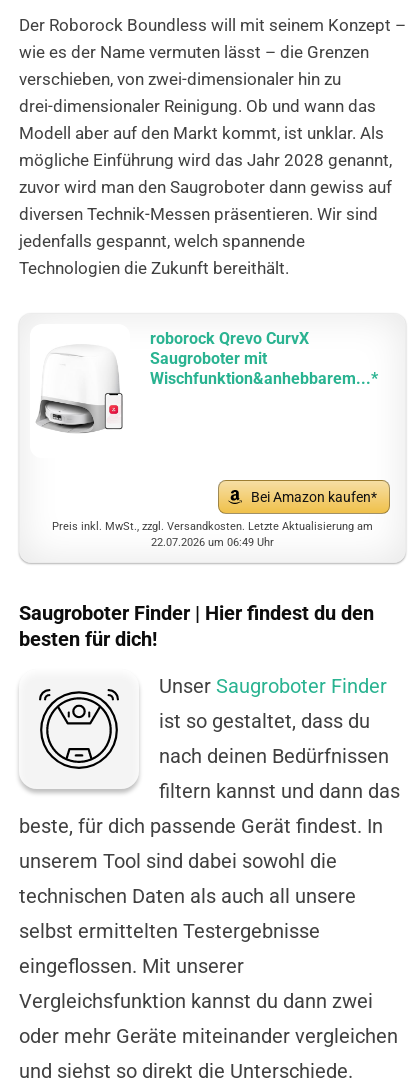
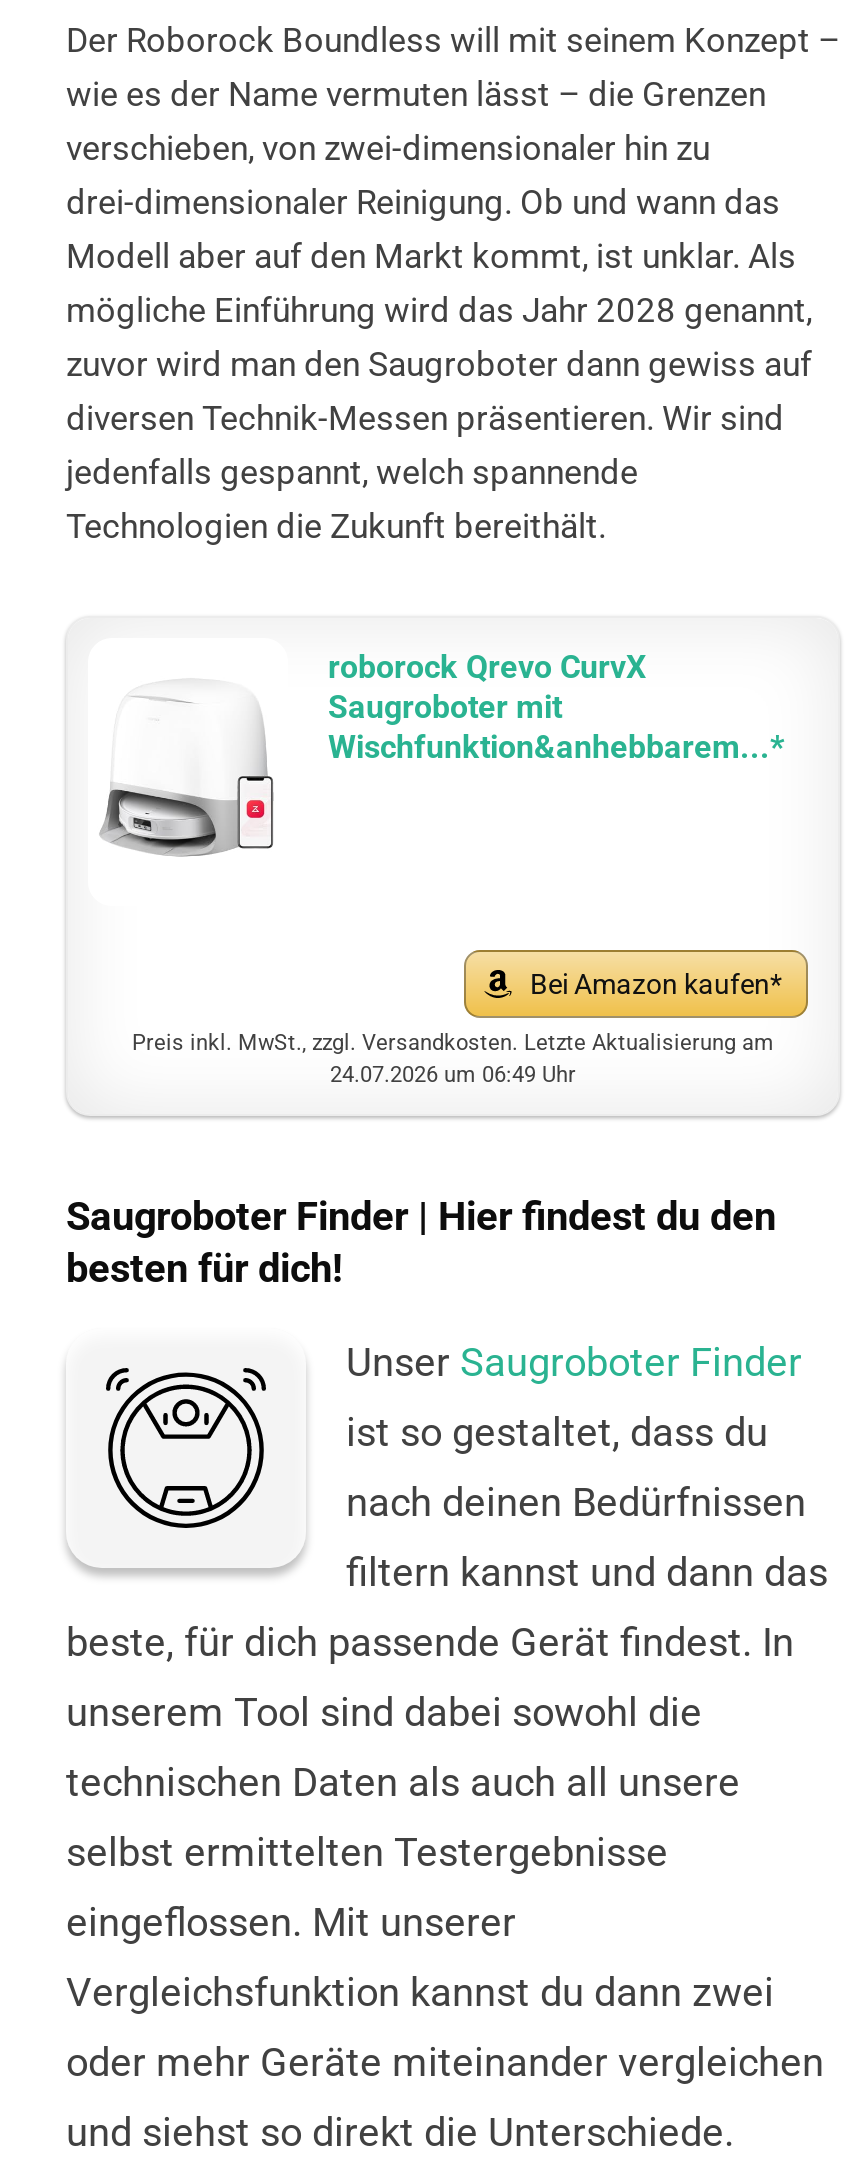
[151,536,274,549] 22.07.2026 um 06:49 Uhr -> [330,1061,576,1087] 24.07.2026 um 06:49 Uhr

